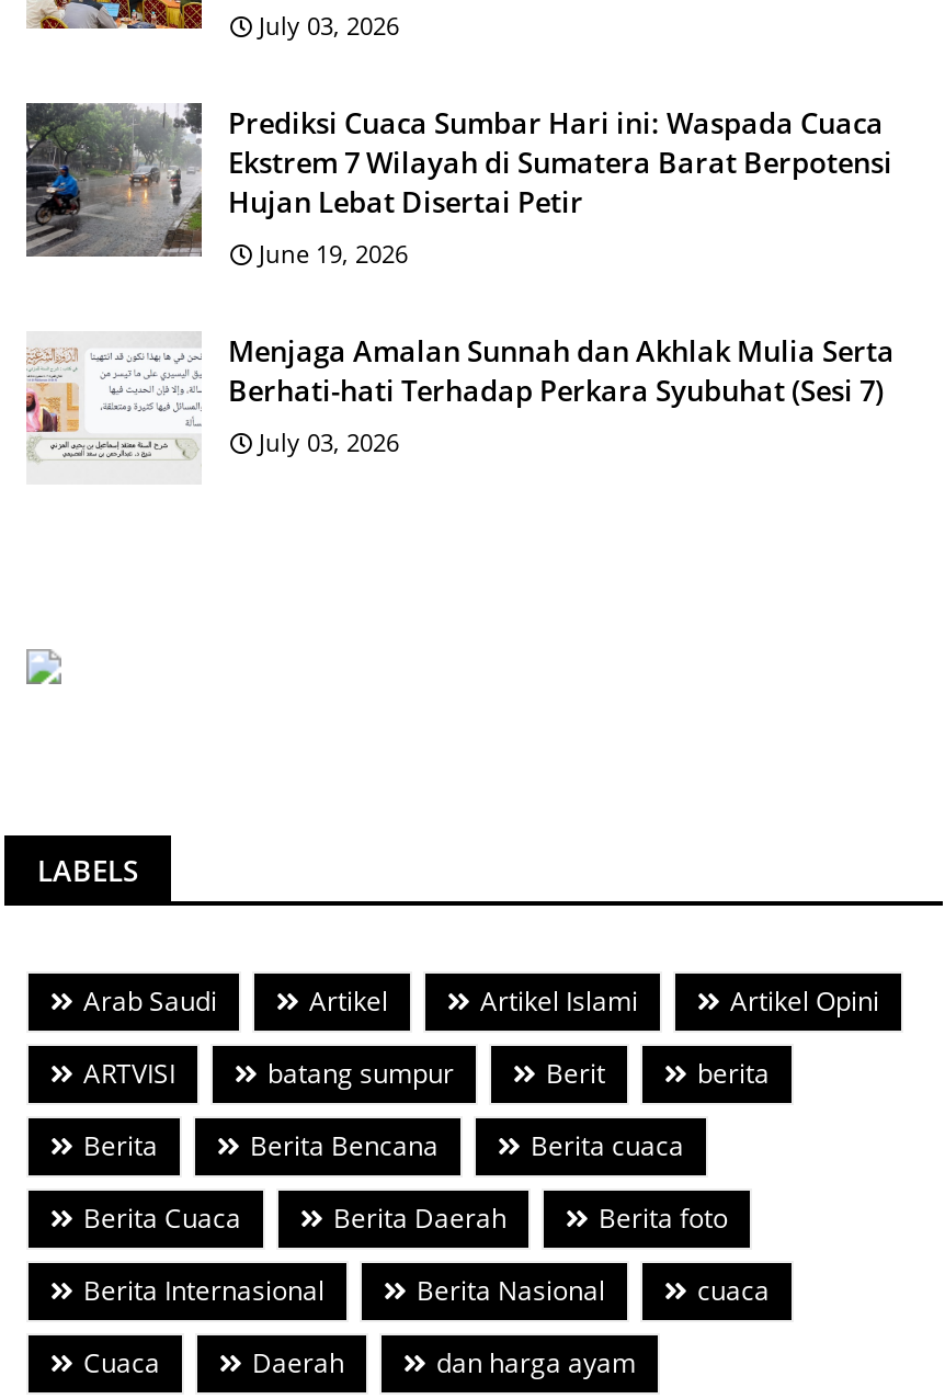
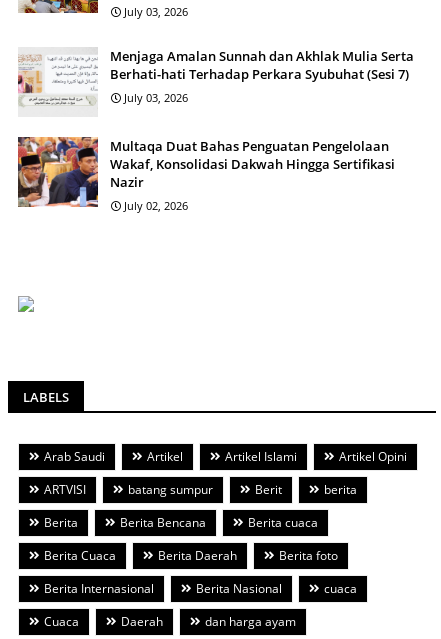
[24,101,892,270] [image] | Prediksi Cuaca Sumbar Hari ini: Waspada Cuaca | Ekstrem 7 Wilayah di Sumatera Barat Berpotensi | Hujan Lebat Disertai Petir | June 19, 2026 -> none
moved [22,332,895,463] -> [16,47,414,107]: [image] | Menjaga Amalan Sunnah dan Akhlak Mulia Serta | Berhati-hati Terhadap Perkara Syubuhat (Sesi 7) | July 03, 2026
none -> [17,136,395,213] [image] | Multaqa Duat Bahas Penguatan Pengelolaan | Wakaf, Konsolidasi Dakwah Hingga Sertifikasi | Nazir | July 02, 2026

